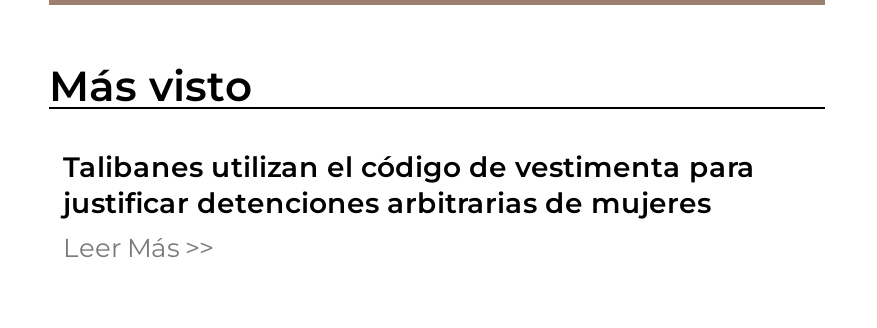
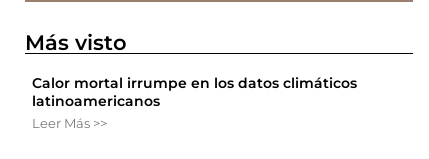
[63,149,755,221] Talibanes utilizan el código de vestimenta para | justificar detenciones arbitrarias de mujeres -> [32,74,357,110] Calor mortal irrumpe en los datos climáticos | latinoamericanos

